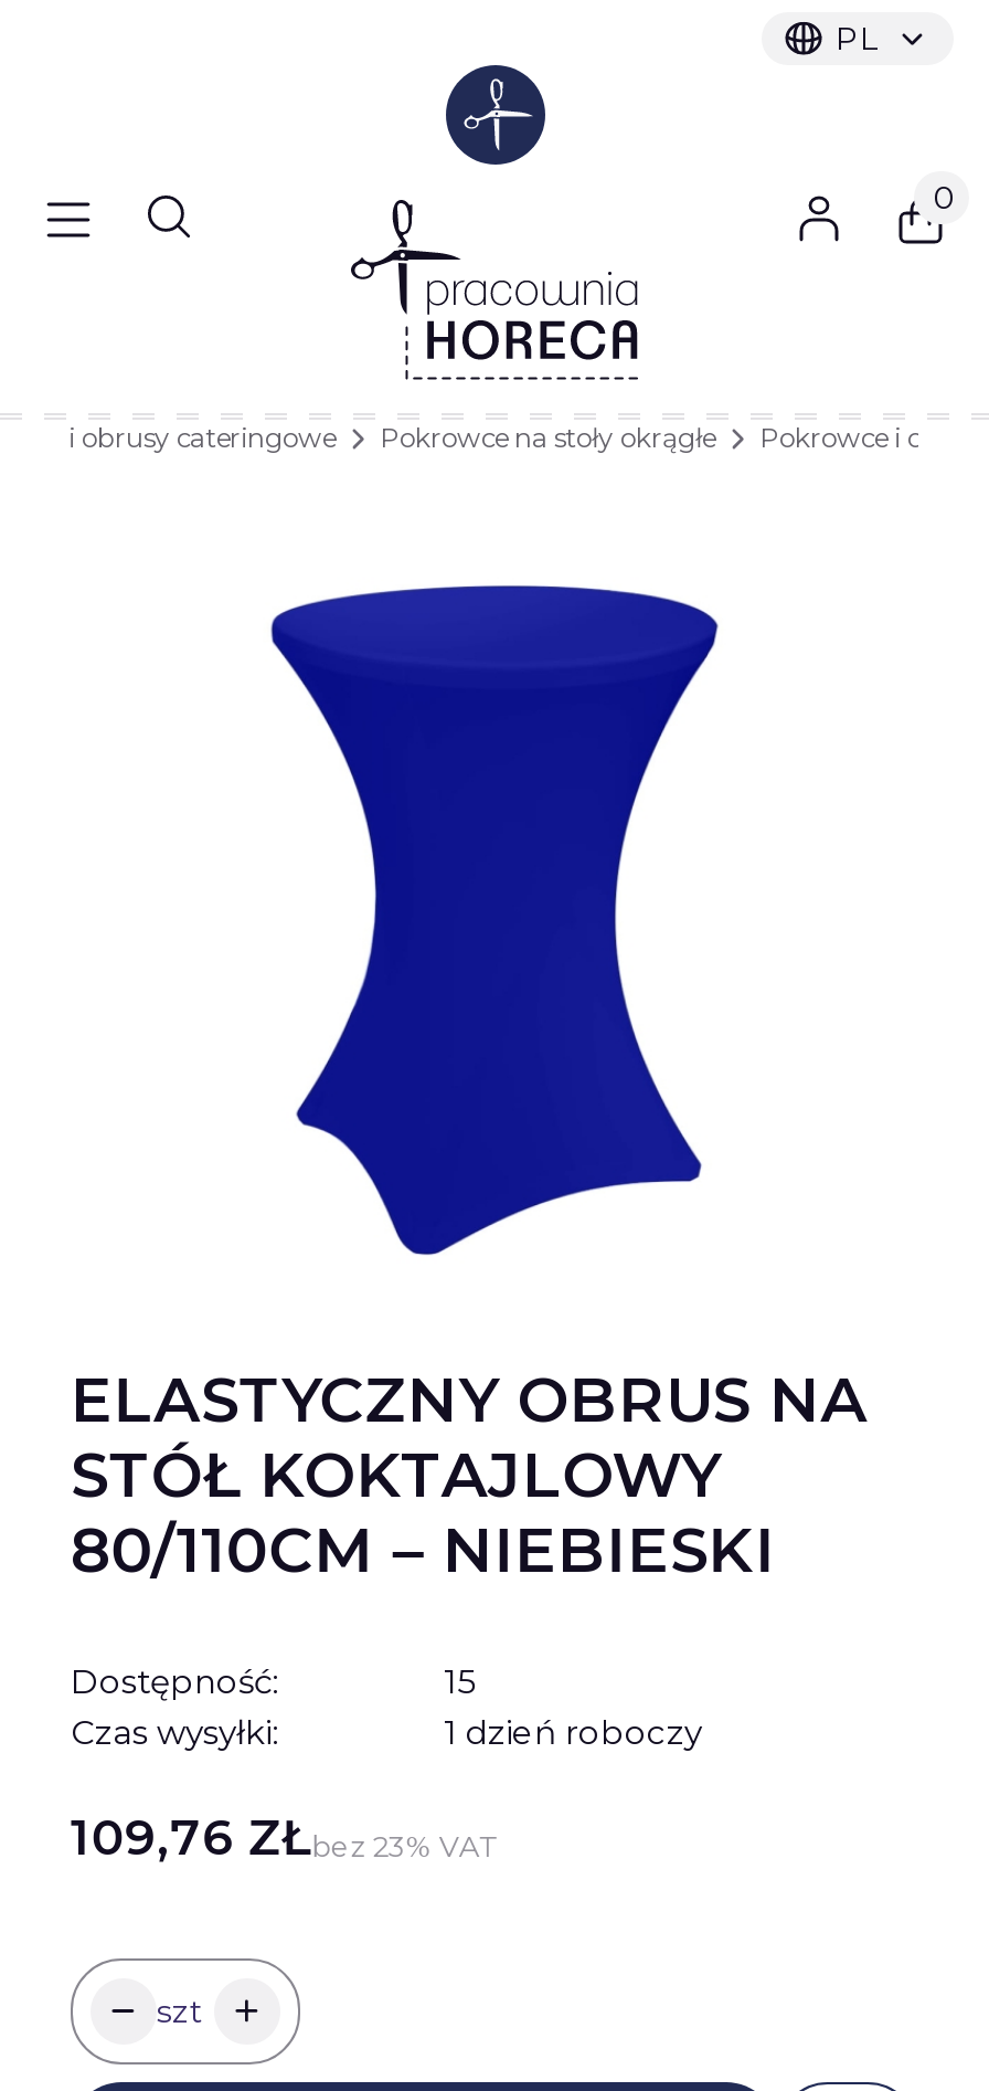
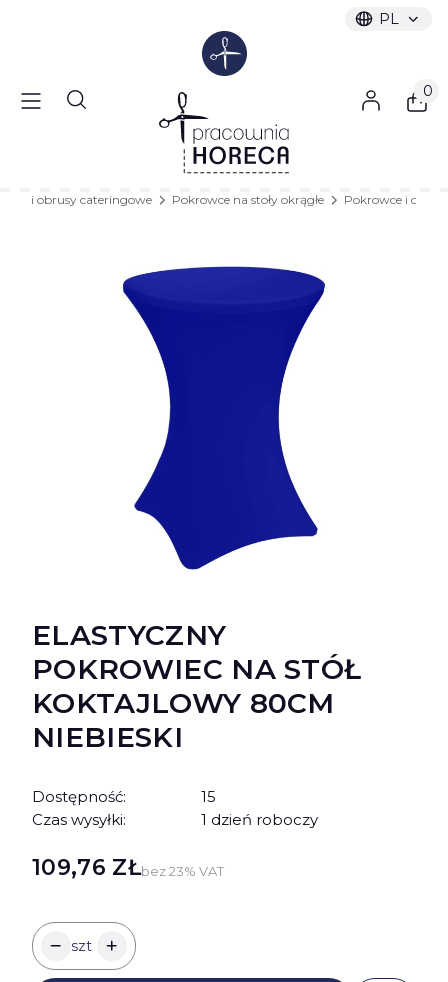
[71,1362,868,1587] ELASTYCZNY OBRUS NA | STÓŁ KOKTAJLOWY | 80/110CM – NIEBIESKI -> [32,618,361,754] ELASTYCZNY | POKROWIEC NA STÓŁ | KOKTAJLOWY 80CM | NIEBIESKI

